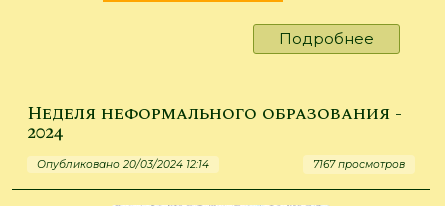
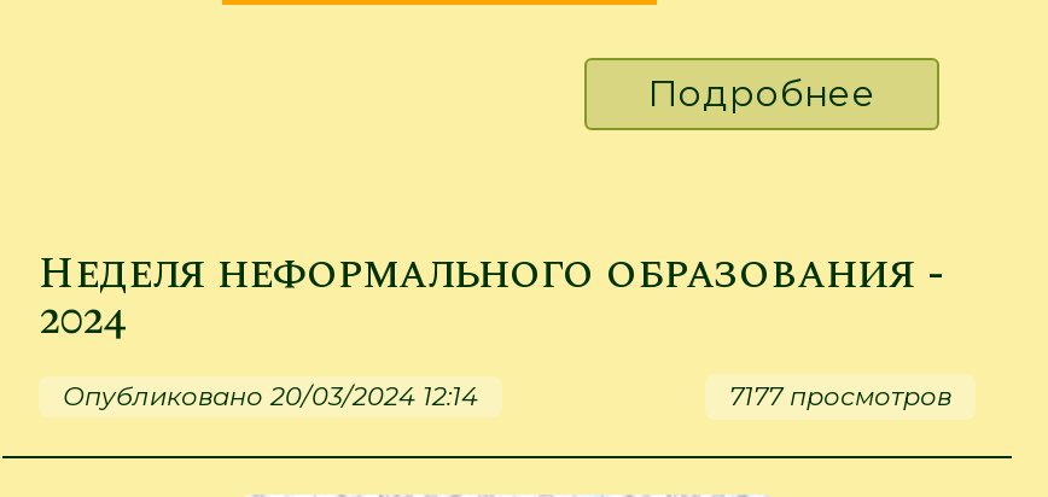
[313,158,405,171] 7167 просмотров -> [729,381,951,413] 7177 просмотров

